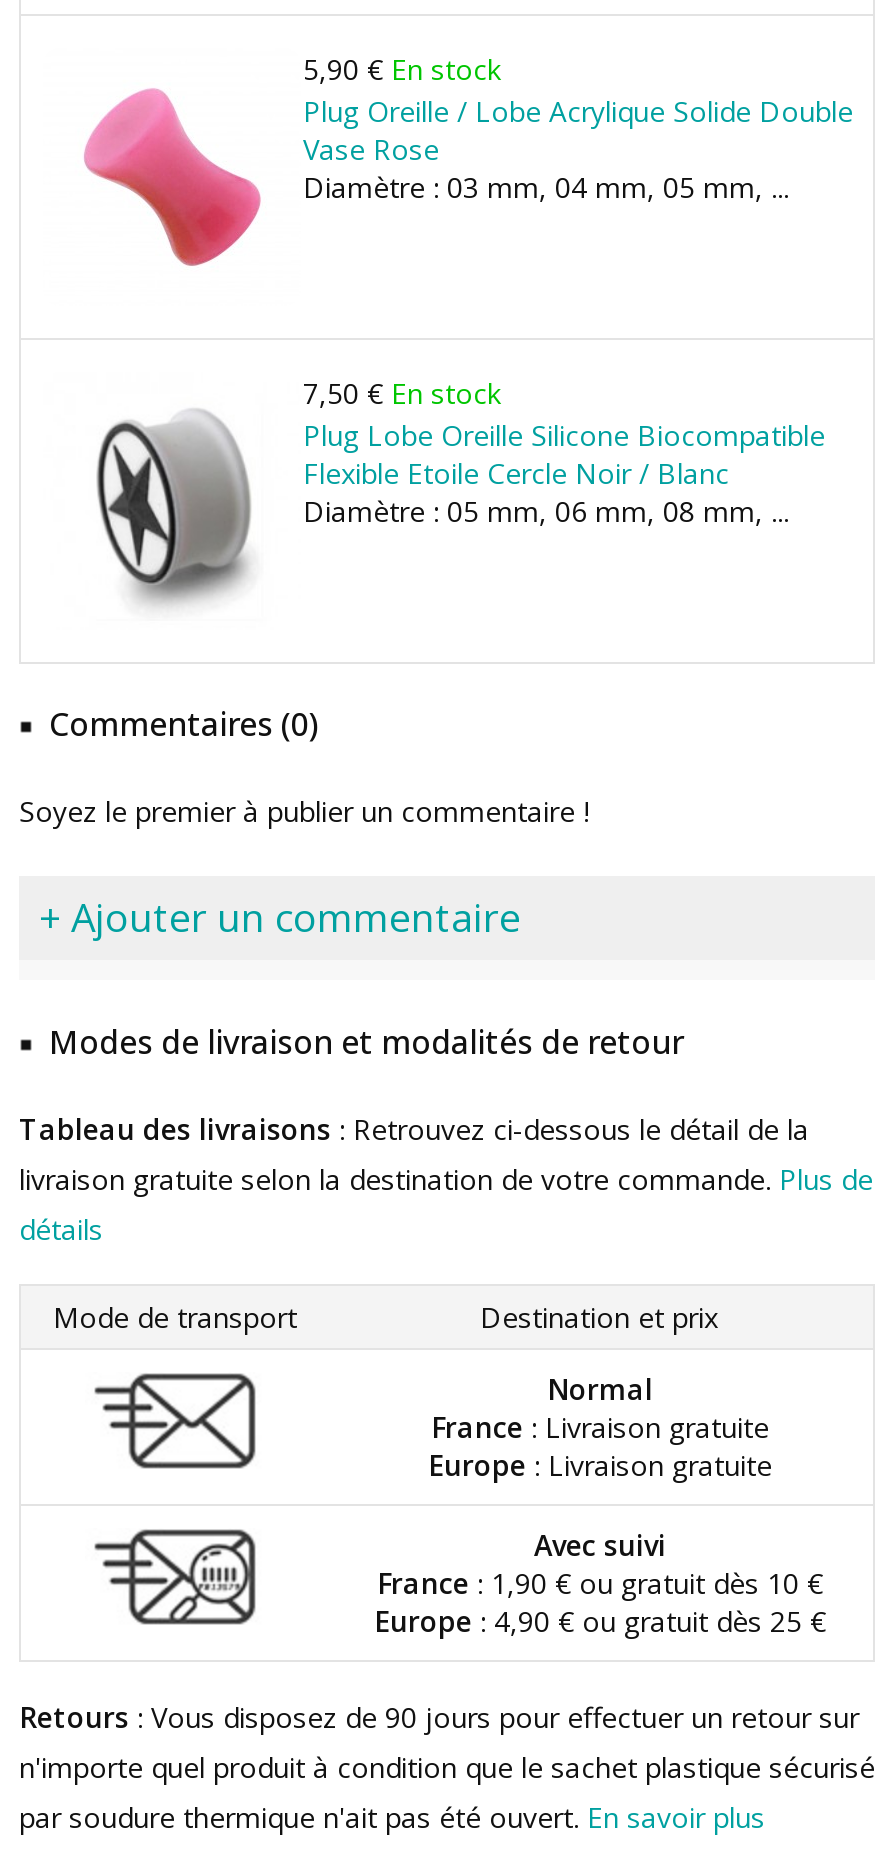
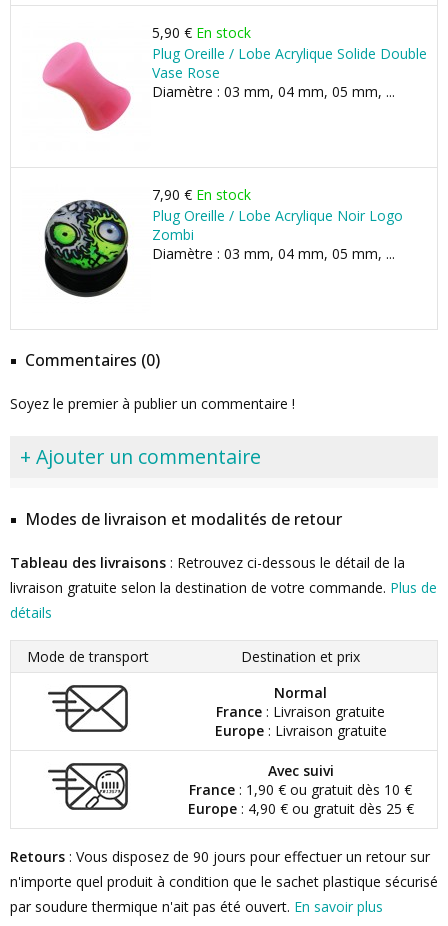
[87,374,825,610] [image] | 7,50 €En stock | Plug Lobe Oreille Silicone Biocompatible | Flexible Etoile Cercle Noir / Blanc | Diamètre : 05 mm, 06 mm, 08 mm, ... -> [43,185,403,300] [image] | 7,90 €En stock | Plug Oreille / Lobe Acrylique Noir Logo | Zombi | Diamètre : 03 mm, 04 mm, 05 mm, ...

